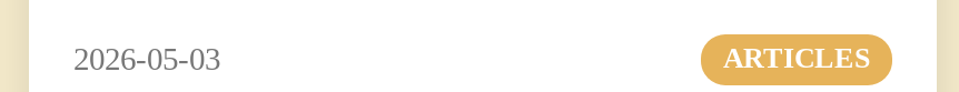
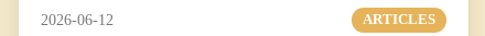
[73,41,220,76] 2026-05-03 -> [41,11,114,28] 2026-06-12

